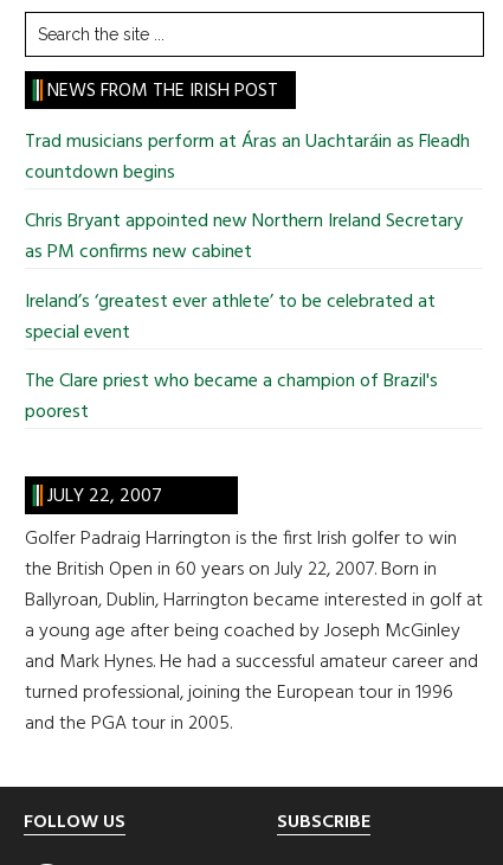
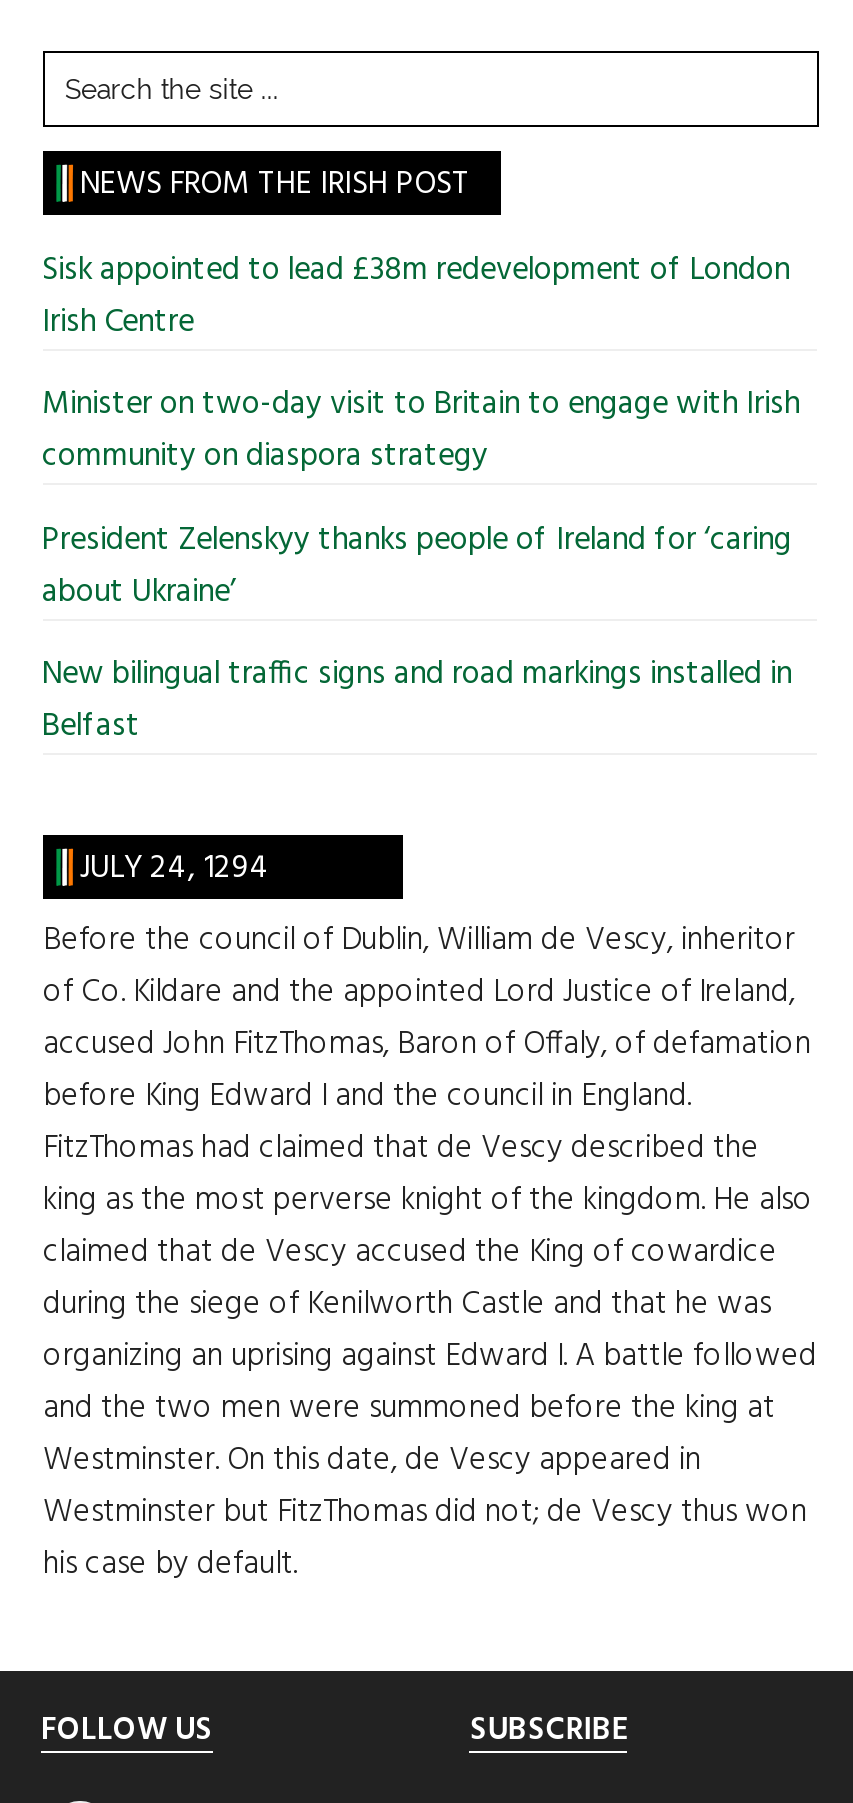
[24,127,469,188] Trad musicians perform at Áras an Uachtaráin as Fleadh | countdown begins -> [42,245,790,349] Sisk appointed to lead £38m redevelopment of London | Irish Centre
[24,207,462,268] Chris Bryant appointed new Northern Ireland Secretary | as PM confirms new cabinet -> [42,380,800,484] Minister on two-day visit to Britain to engage with Irish | community on diaspora strategy
[24,287,435,348] Ireland’s ‘greatest ever athlete’ to be celebrated at | special event -> [42,515,792,619] President Zelenskyy thanks people of Ireland for ‘caring | about Ukraine’
[24,367,437,428] The Clare priest who became a champion of Brazil's | poorest -> [42,650,792,754] New bilingual traffic signs and road markings installed in | Belfast
[25,482,483,740] JULY 22, 2007 | Golfer Padraig Harrington is the first Irish golfer to win | the British Open in 60 years on July 22, 2007. Born in | Ballyroan, Dublin, Harrington became interested in golf at | a young age after being coached by Joseph McGinley | and Mark Hynes. He had a successful amateur career and | turned professional, joining the European tour in 1996 | and the PGA tour in 2005. -> [43,844,817,1592] JULY 24, 1294 | Before the council of Dublin, William de Vescy, inheritor | of Co. Kildare and the appointed Lord Justice of Ireland, | accused John FitzThomas, Baron of Offaly, of defamation | before King Edward I and the council in England. | FitzThomas had claimed that de Vescy described the | king as the most perverse knight of the kingdom. He also | claimed that de Vescy accused the King of cowardice | during the siege of Kenilworth Castle and that he was | organizing an uprising against Edward I. A battle followed | and the two men were summoned before the king at | Westminster. On this date, de Vescy appeared in | Westminster but FitzThomas did not; de Vescy thus won | his case by default.

